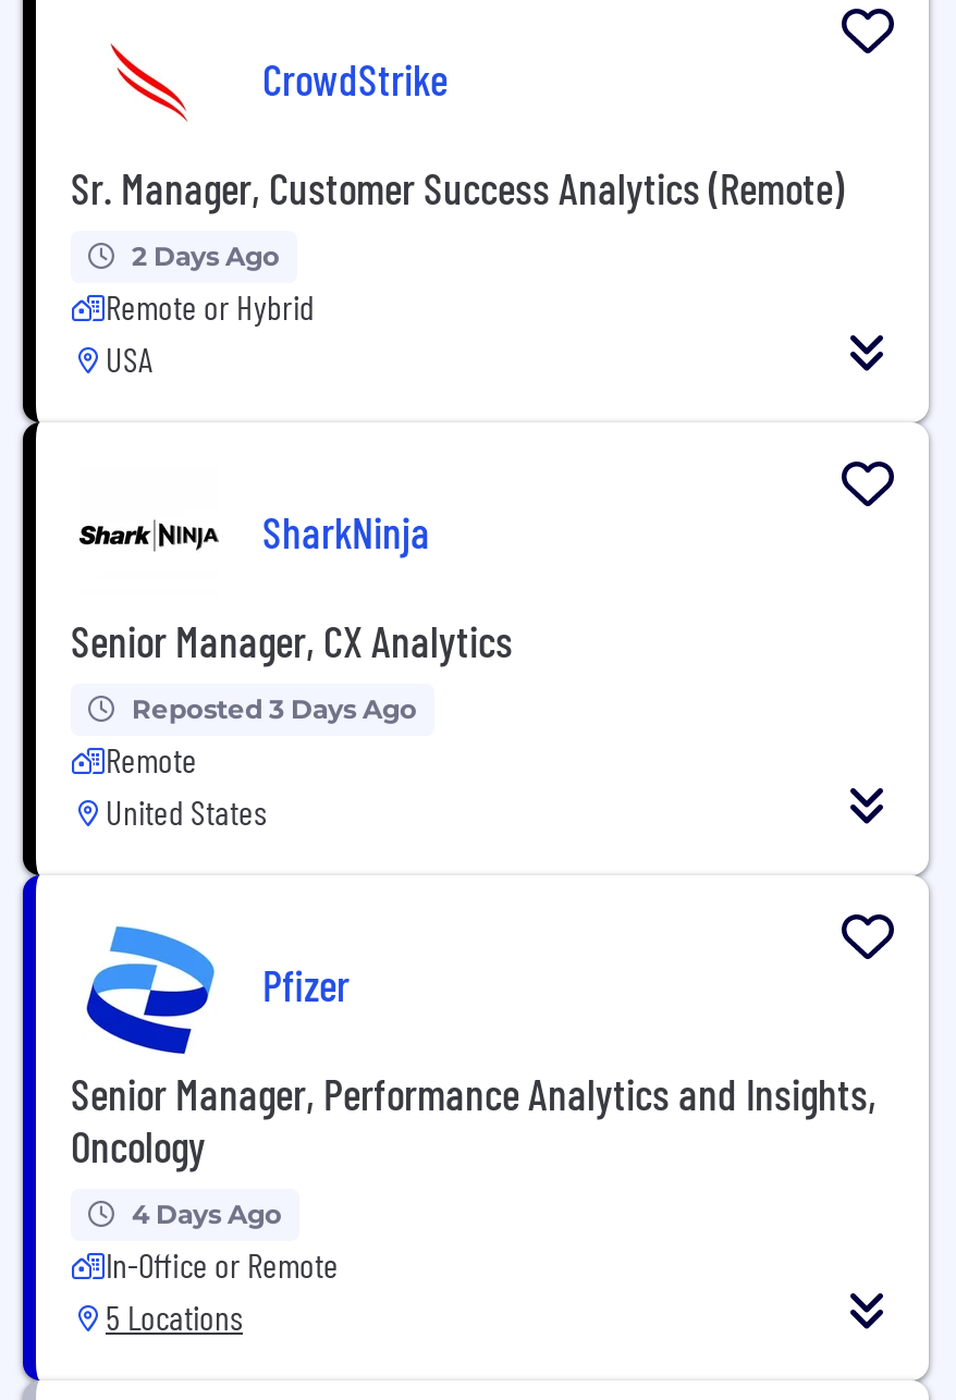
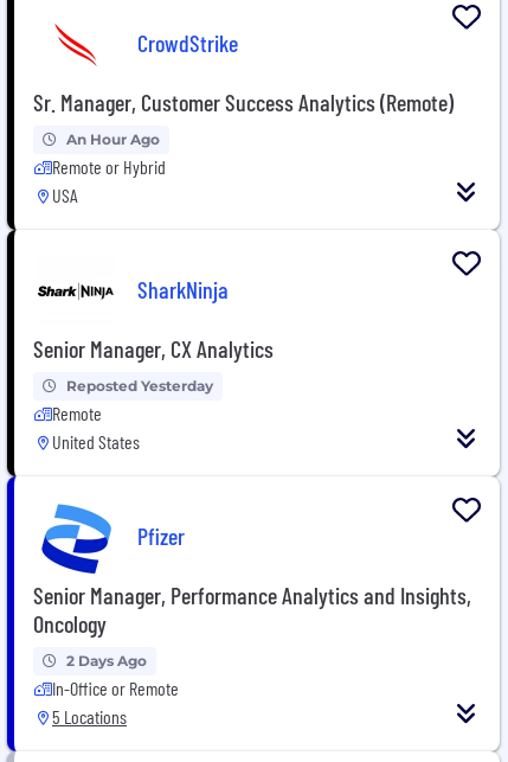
[132,239,280,272] 2 Days Ago -> [66,130,160,148] An Hour Ago
[132,692,417,724] Reposted 3 Days Ago -> [66,376,213,394] Reposted Yesterday
[132,1197,282,1230] 4 Days Ago -> [66,651,147,669] 2 Days Ago

